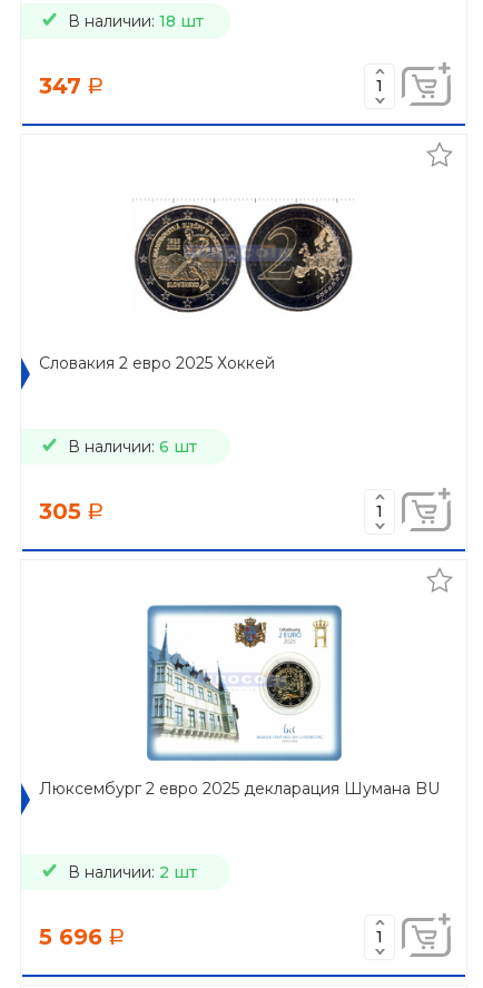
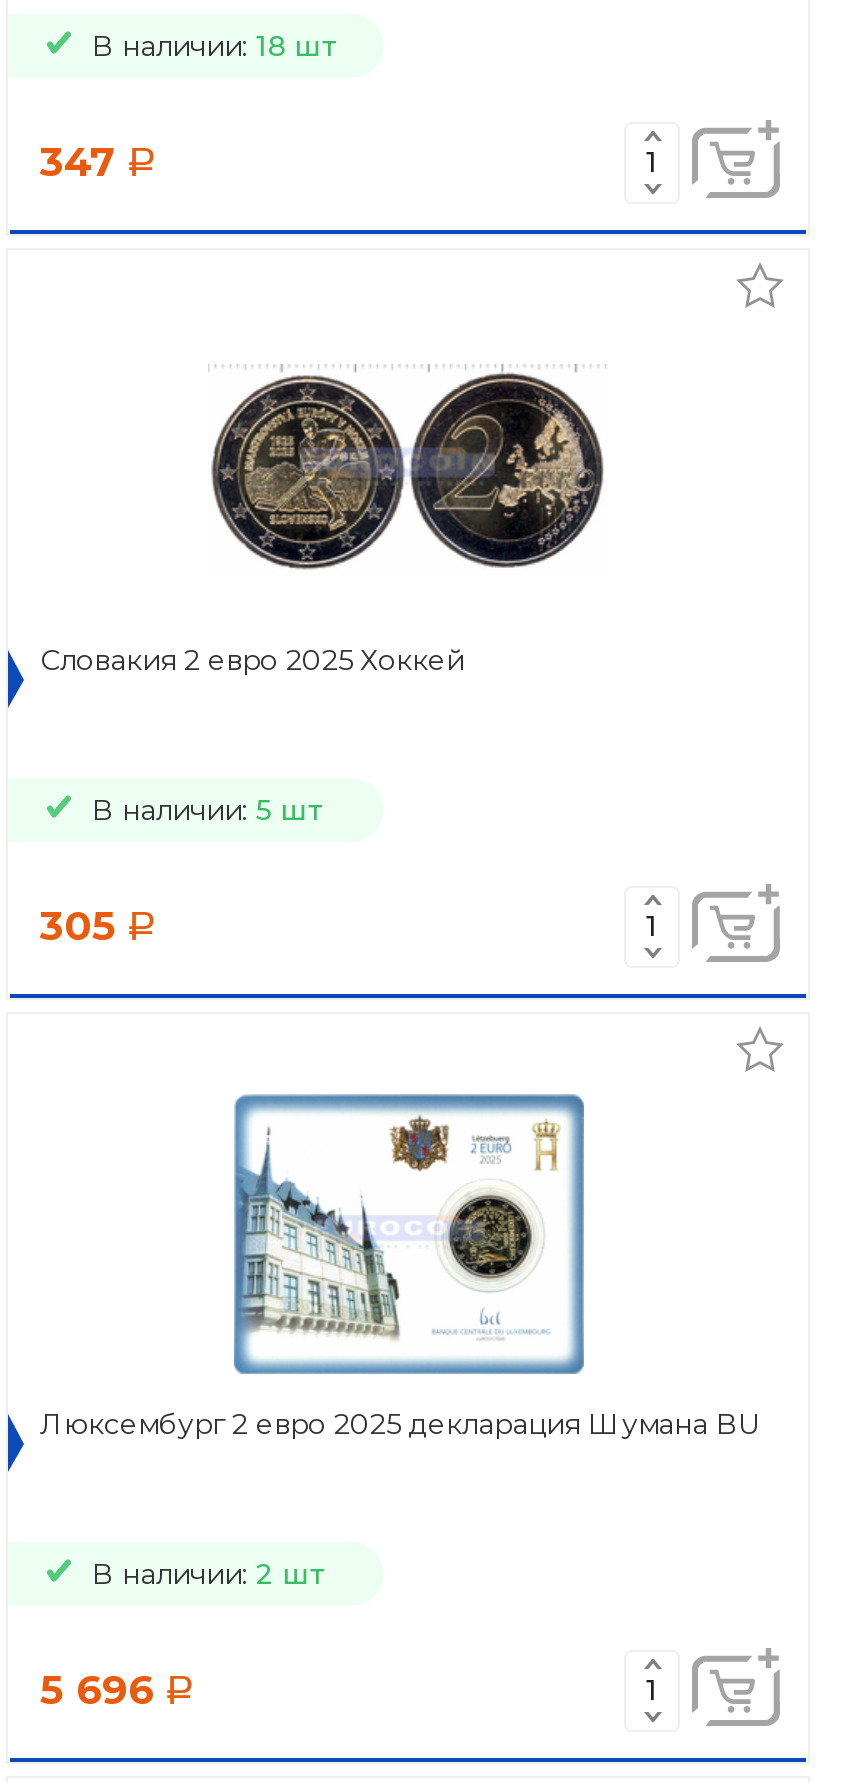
[68,436,197,456] В наличии: 6 шт -> [92,791,322,827] В наличии: 5 шт

